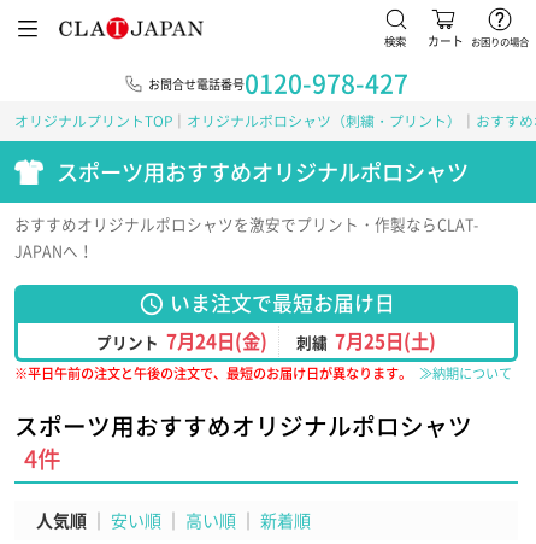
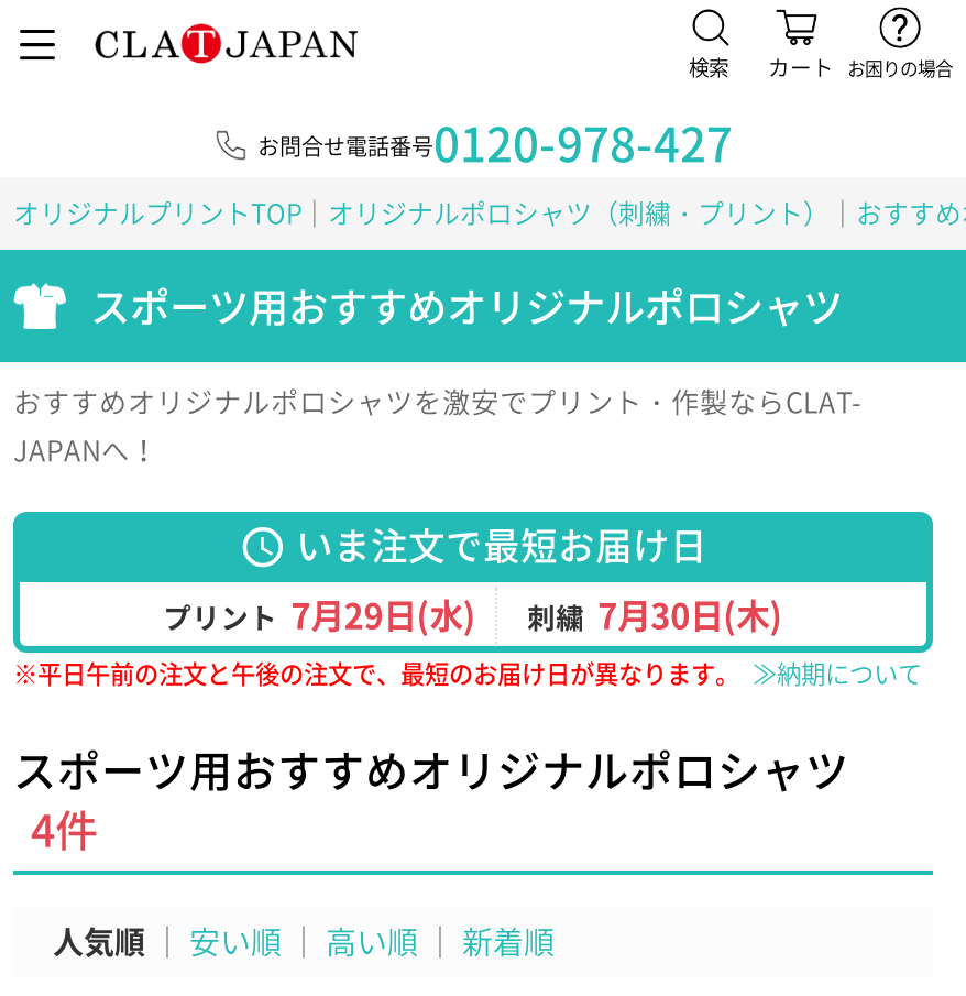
[97,326,268,354] プリント 7月24日(金) -> [163,588,476,638] プリント 7月29日(水)
[296,326,436,354] 刺繍 7月25日(土) -> [527,588,782,638] 刺繍 7月30日(木)

